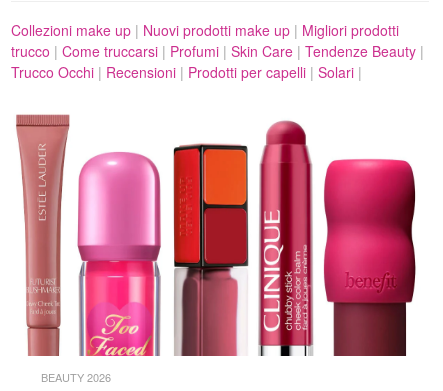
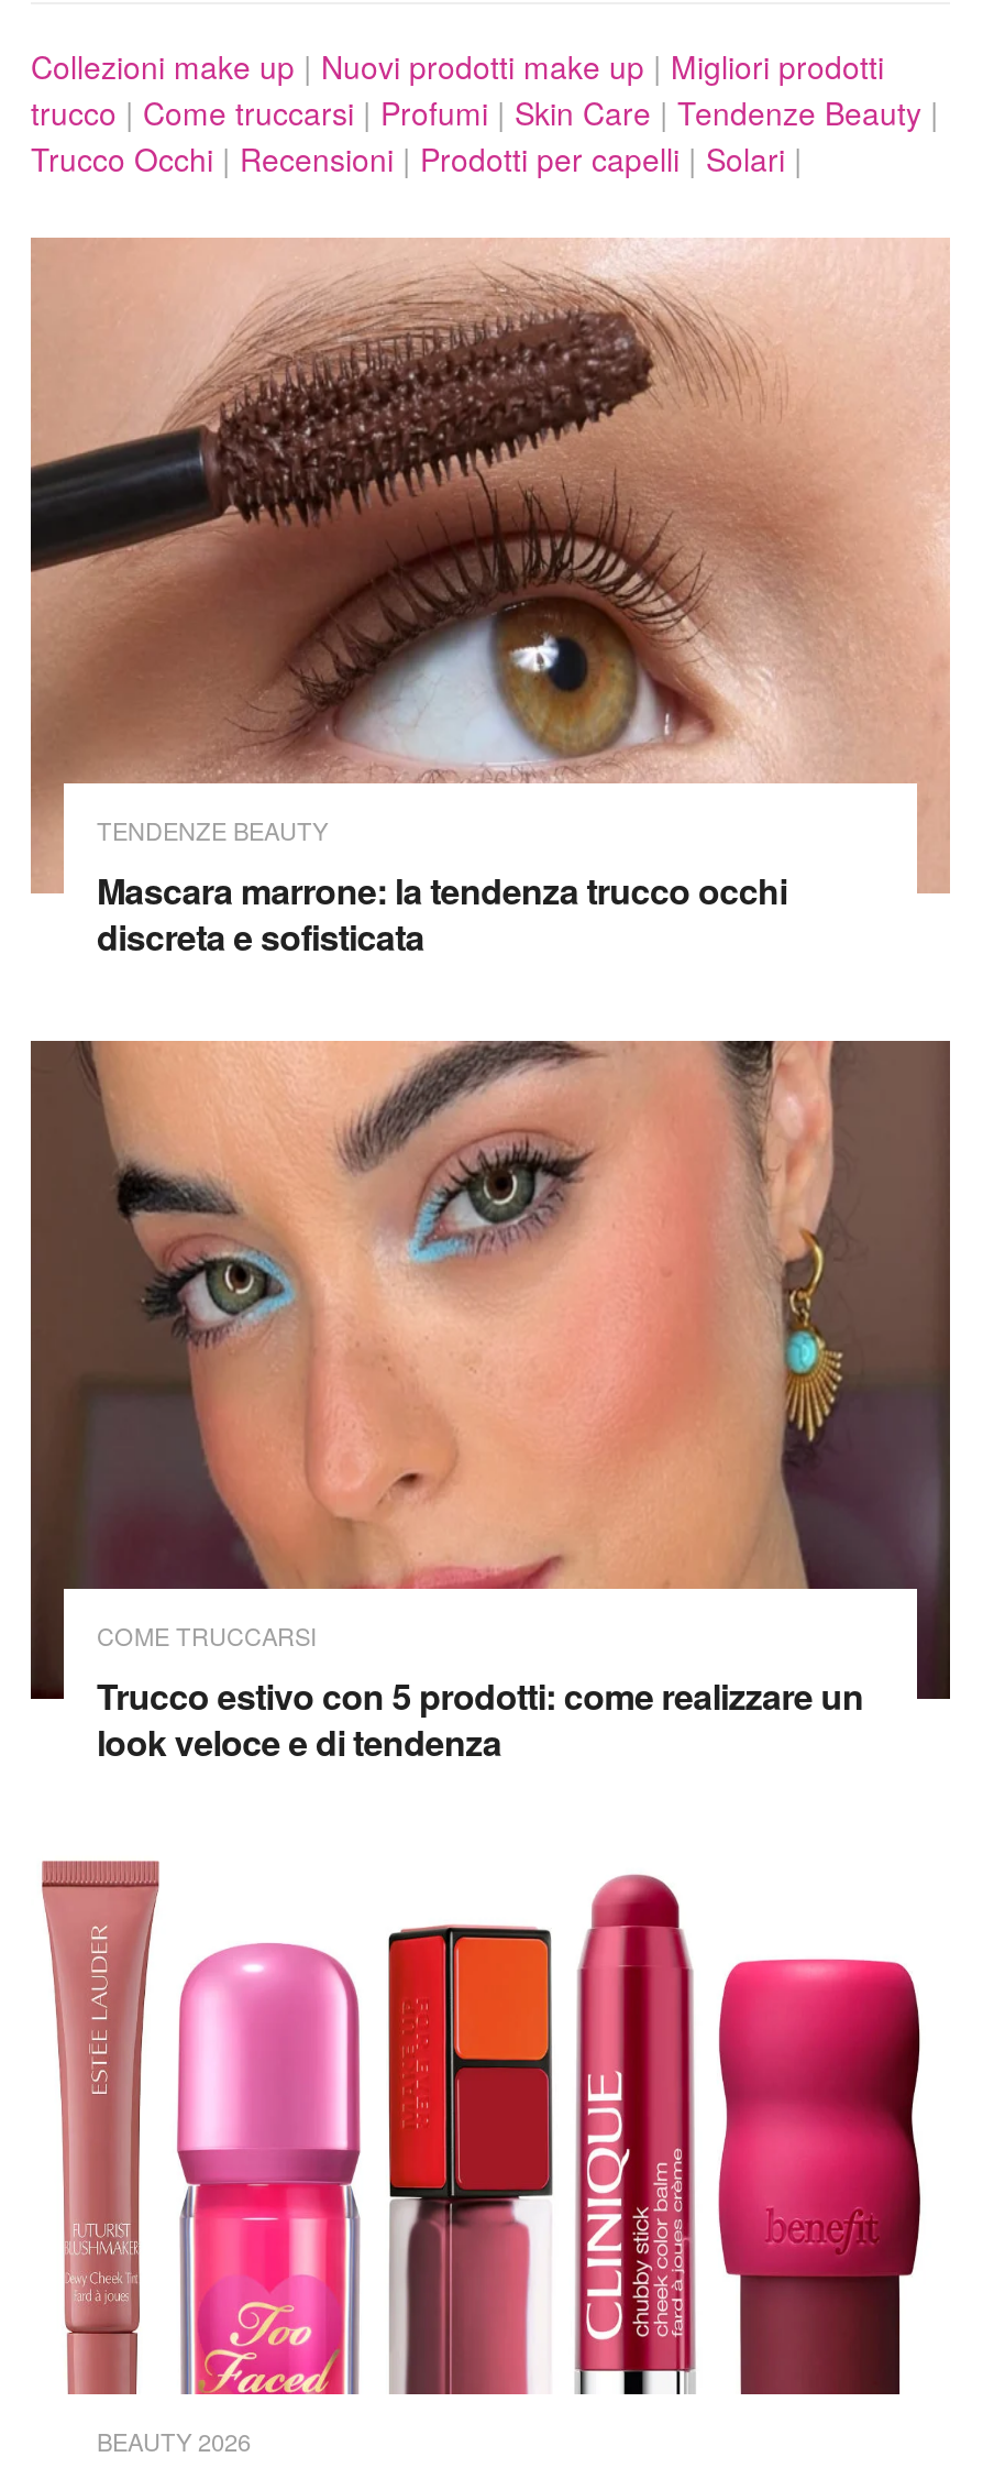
none -> [29,235,950,963] [image] | TENDENZE BEAUTY | Mascara marrone: la tendenza trucco occhi | discreta e sofisticata
none -> [29,1039,952,1768] [image] | COME TRUCCARSI | Trucco estivo con 5 prodotti: come realizzare un | look veloce e di tendenza

